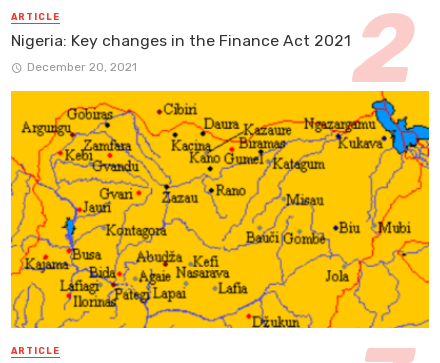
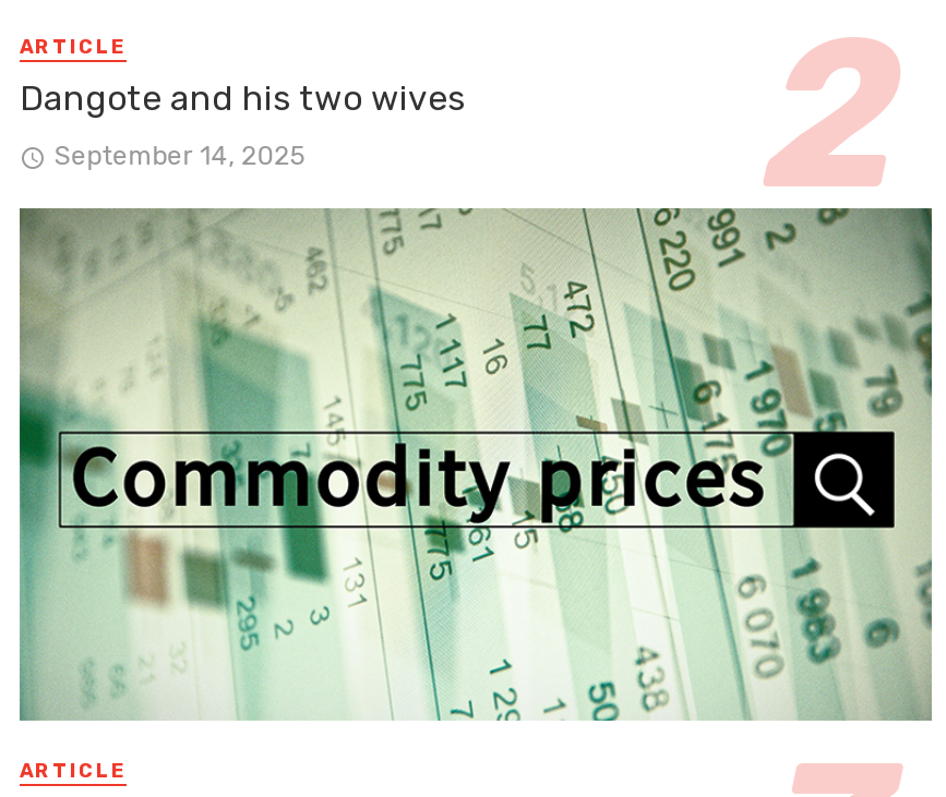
[11,31,351,50] Nigeria: Key changes in the Finance Act 2021 -> [20,77,474,118] Dangote and his two wives
[27,60,137,74] December 20, 2021 -> [54,141,307,171] September 14, 2025
[10,90,430,329] [image] -> [17,207,934,724] [image]

